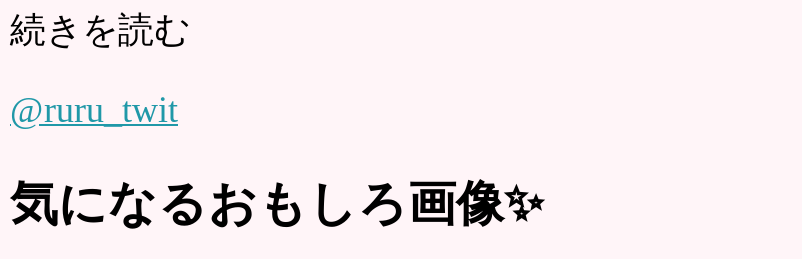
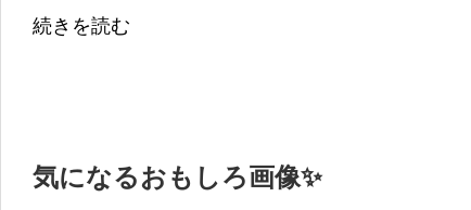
[10,90,178,130] @ruru_twit -> none

